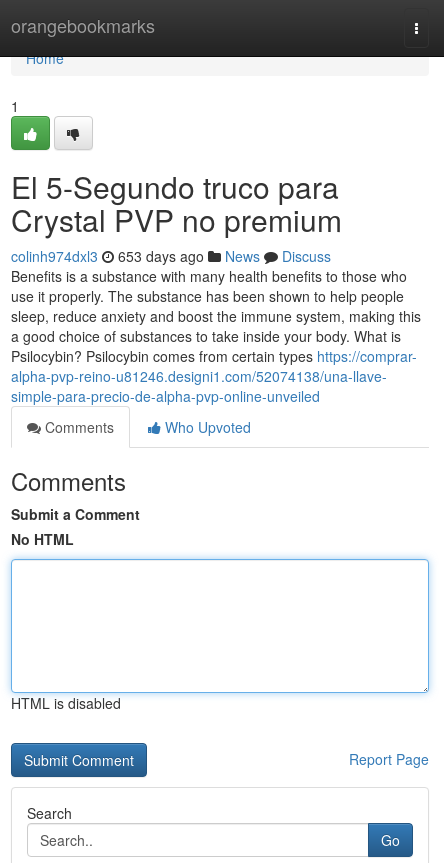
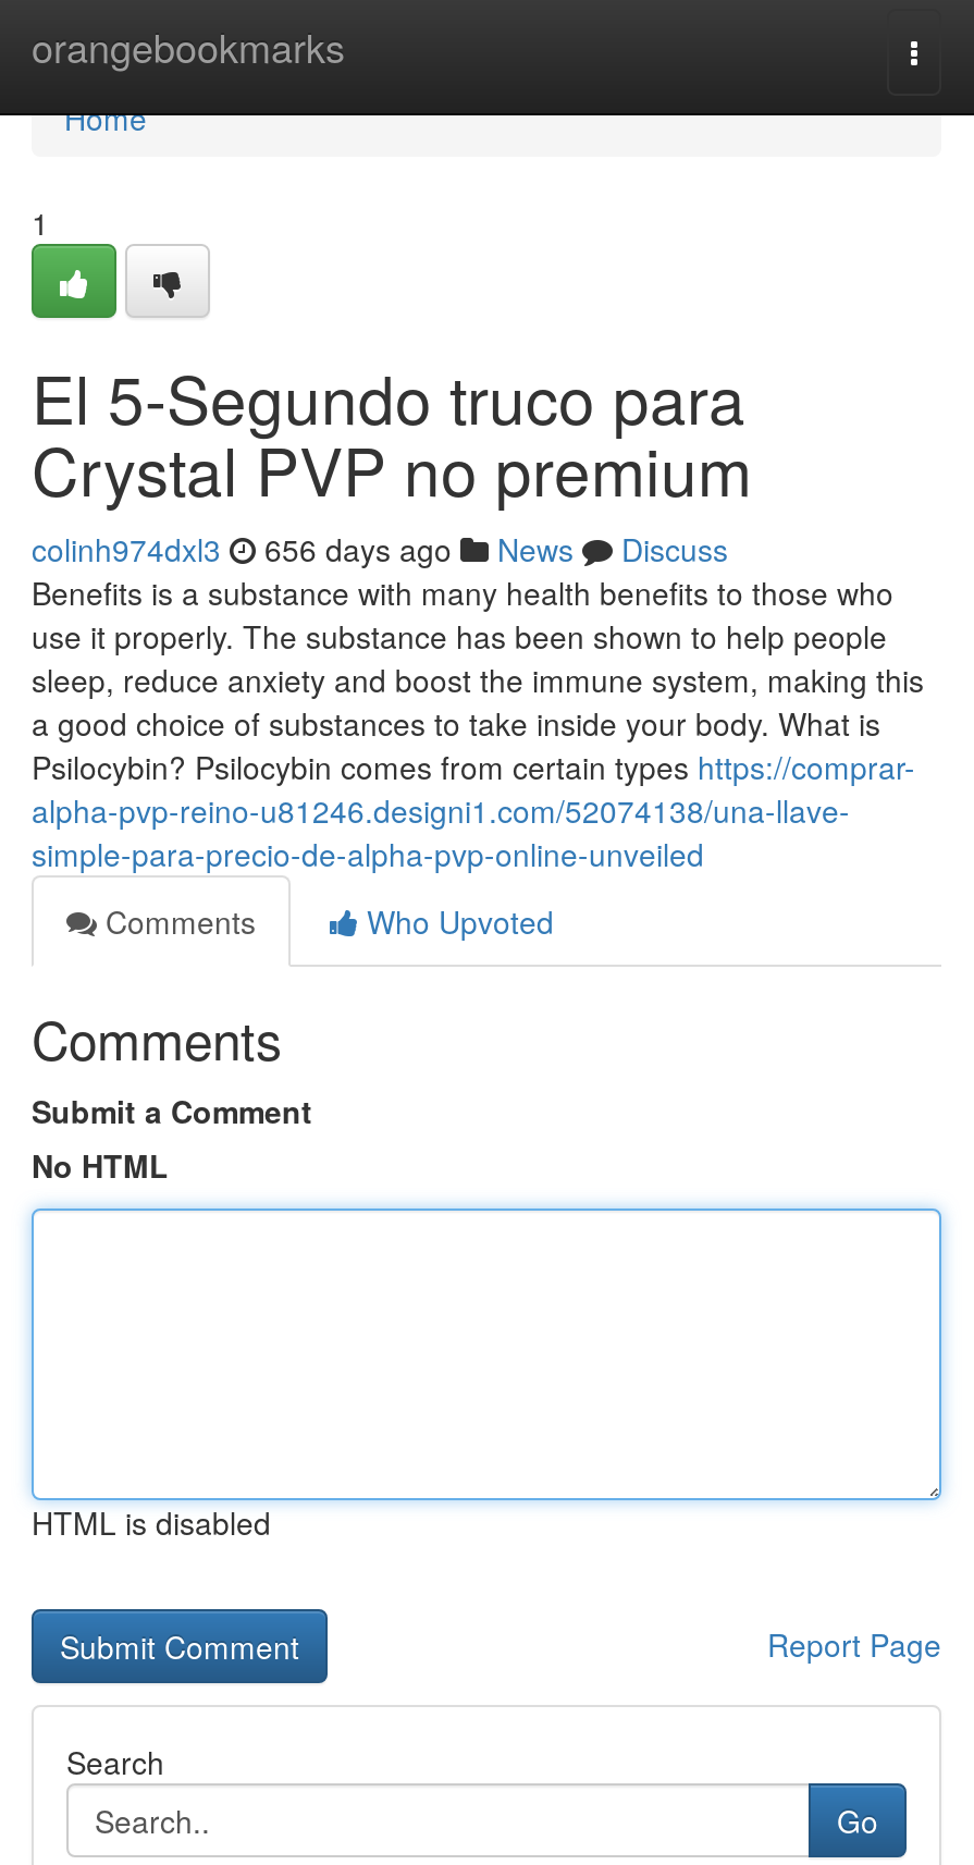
[11,246,331,266] colinh974dxl3 653 days ago News Discuss -> [32,527,728,570] colinh974dxl3 656 days ago News Discuss

